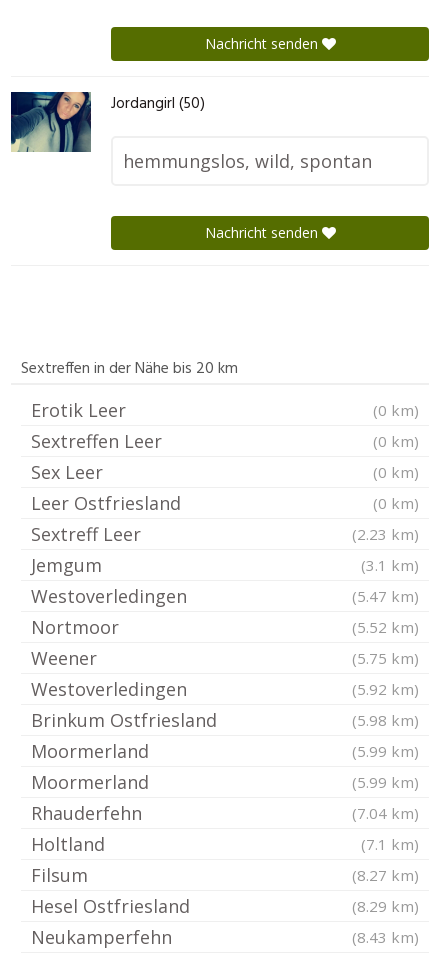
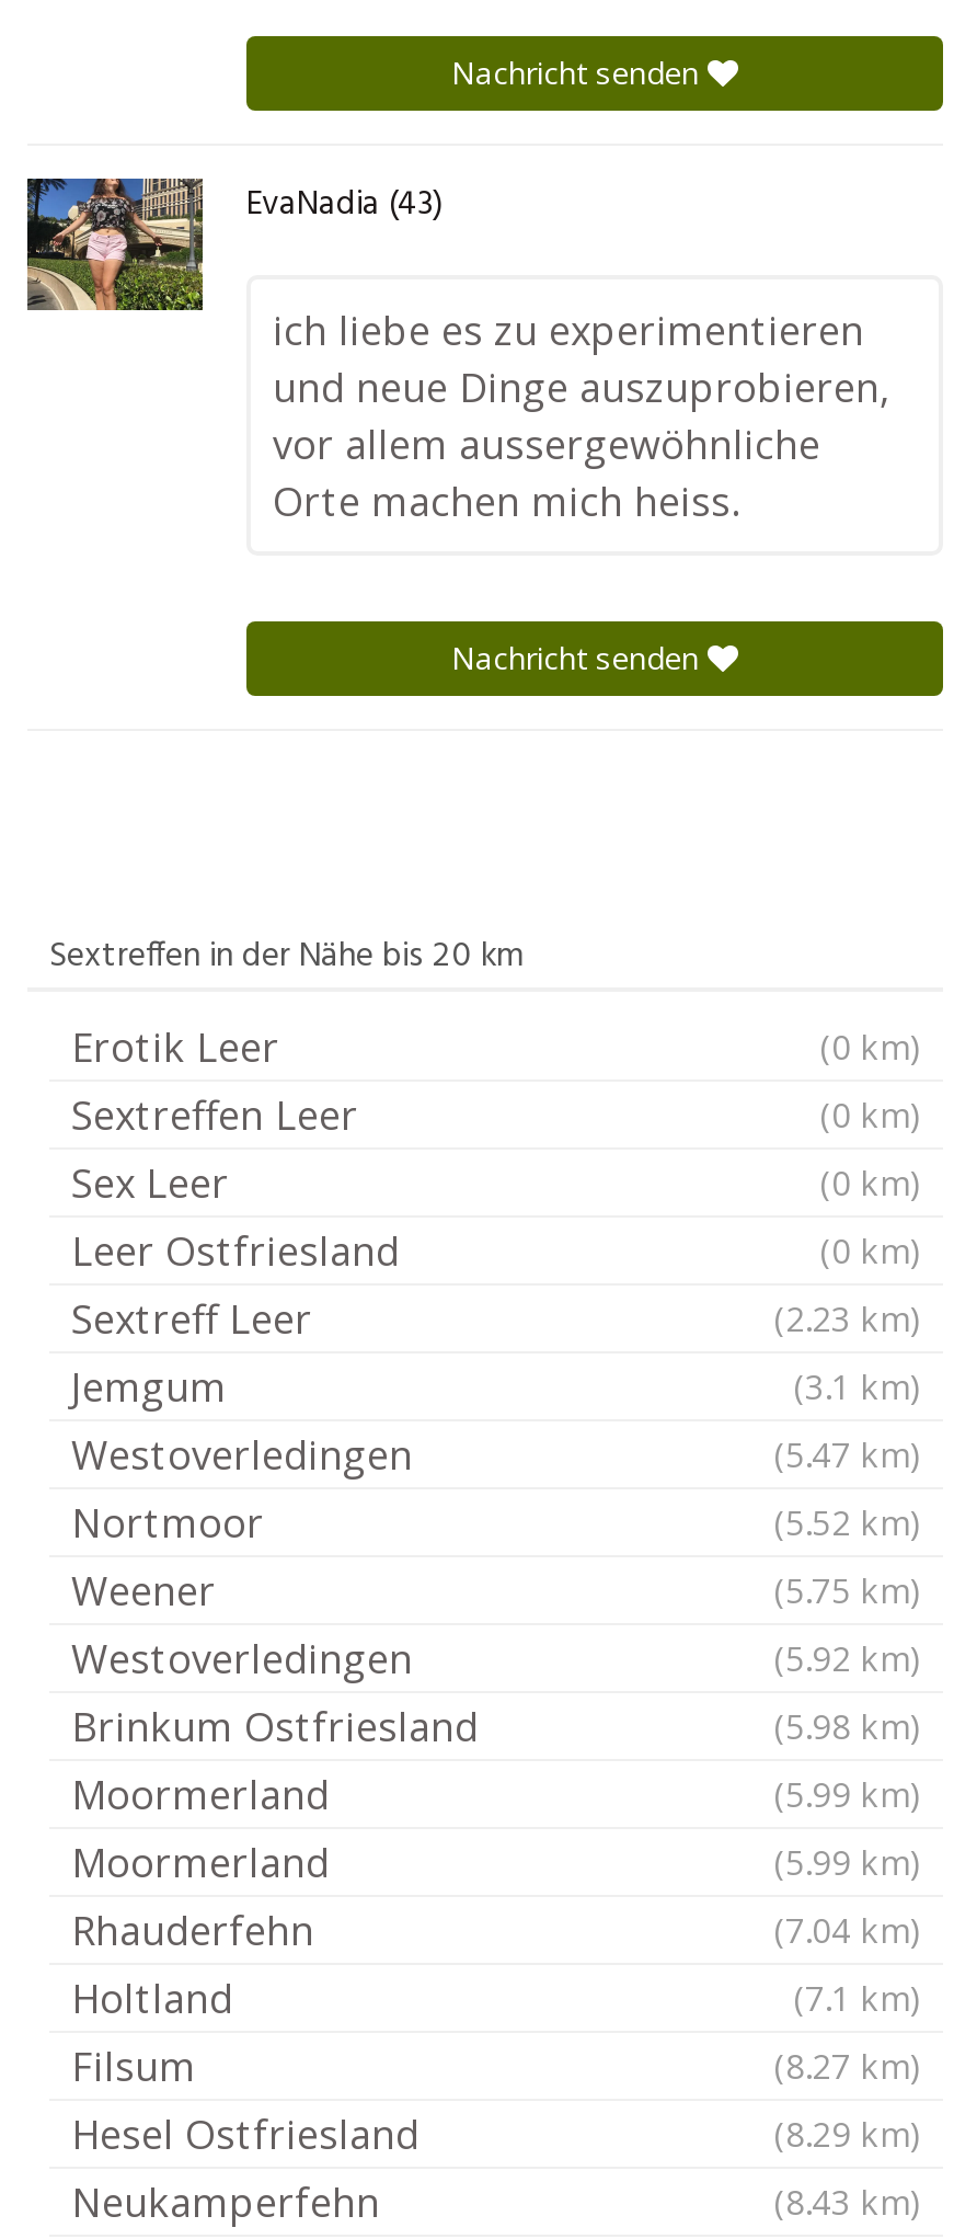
[10,91,205,153] [image] | Jordangirl (50) -> [25,176,444,312] [image] | EvaNadia (43)
[123,149,372,173] hemmungslos, wild, spontan -> [273,304,890,528] ich liebe es zu experimentieren | und neue Dinge auszuprobieren, | vor allem aussergewöhnliche | Orte machen mich heiss.

